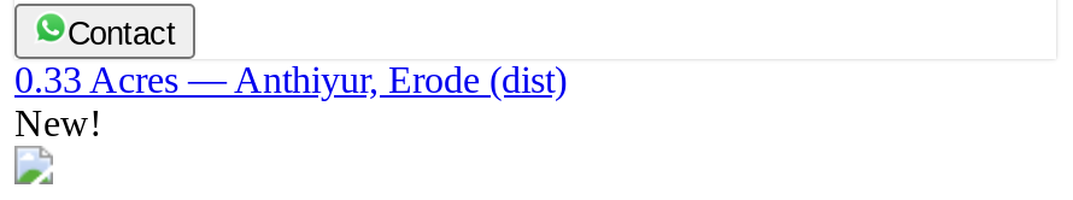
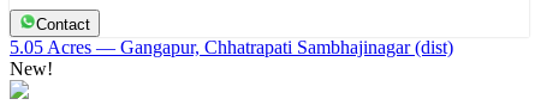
[14,60,567,101] 0.33 Acres— Anthiyur, Erode (dist) -> [10,37,453,58] 5.05 Acres— Gangapur, Chhatrapati Sambhajinagar (dist)

